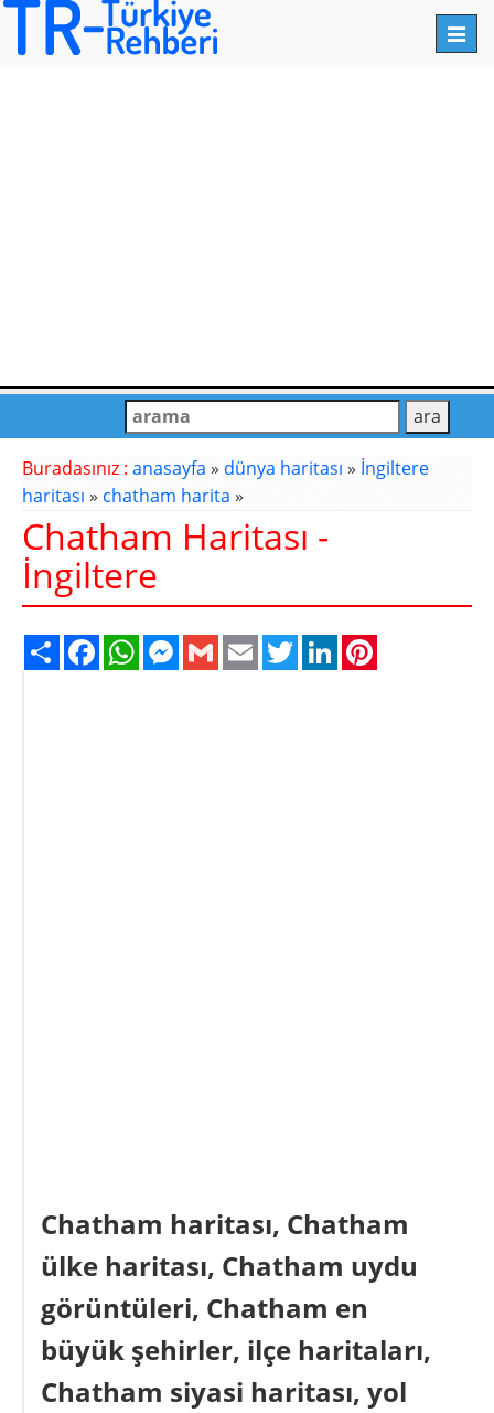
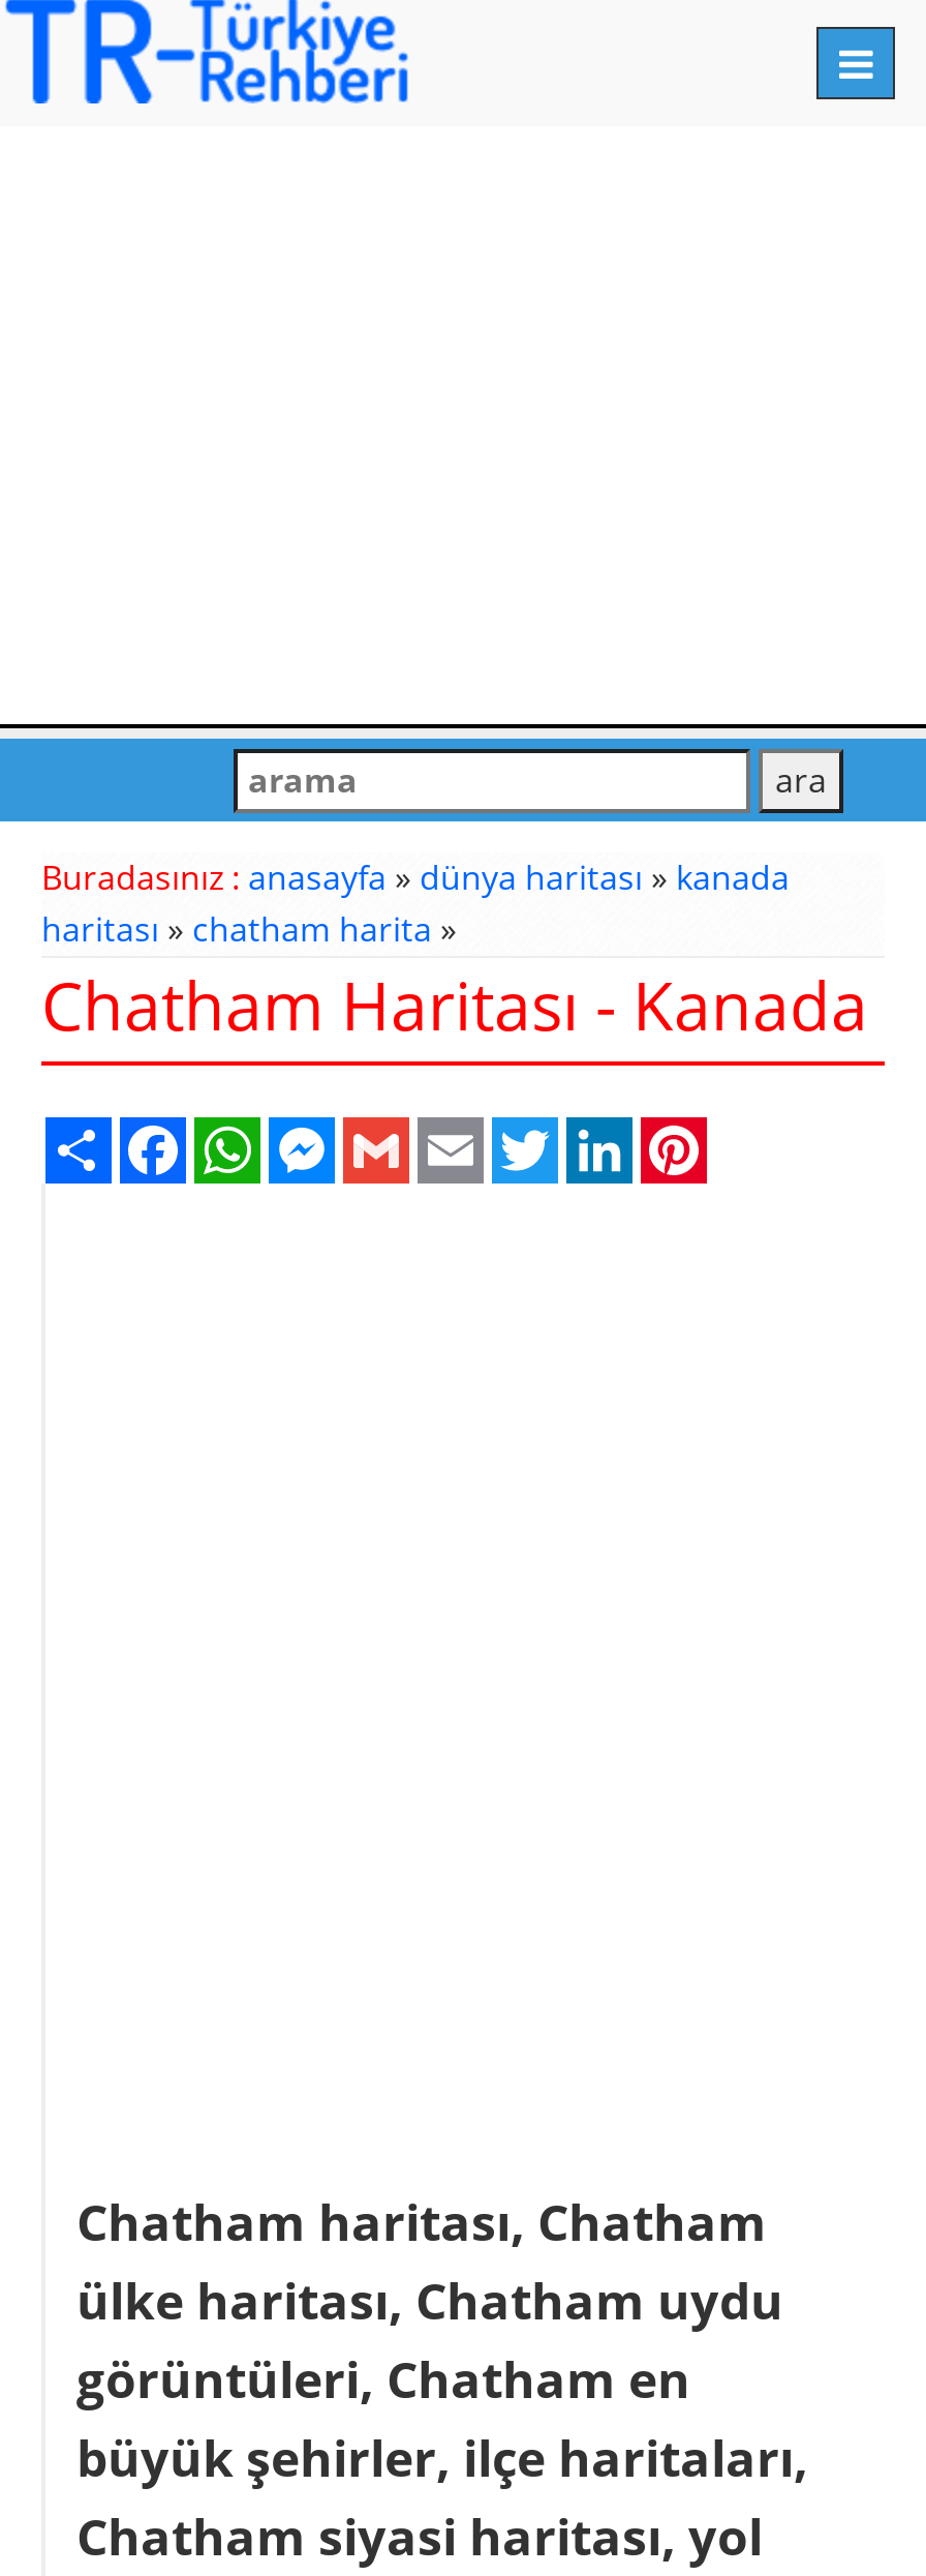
[22,456,429,480] Buradasınız : anasayfa» dünya haritası» İngiltere -> [41,855,790,900] Buradasınız : anasayfa» dünya haritası» kanada
[22,512,329,598] Chatham Haritası - | İngiltere -> [41,960,868,1049] Chatham Haritası - Kanada

